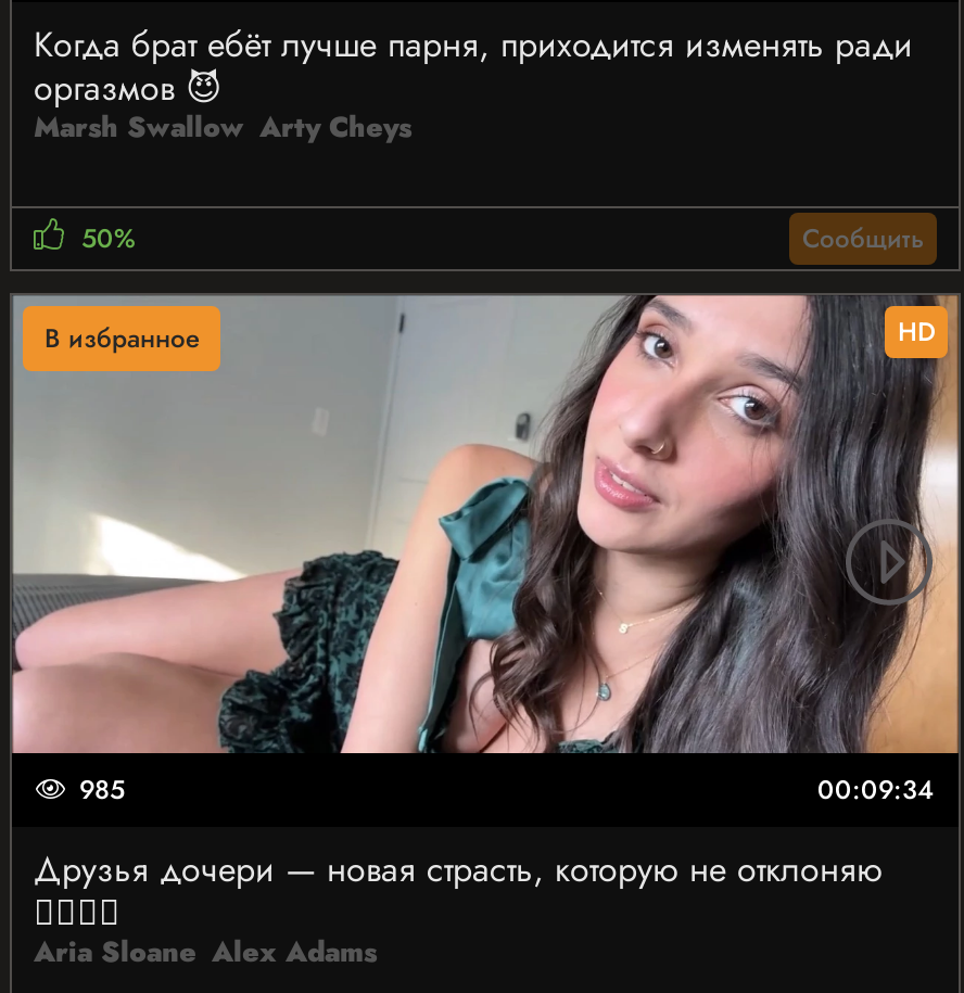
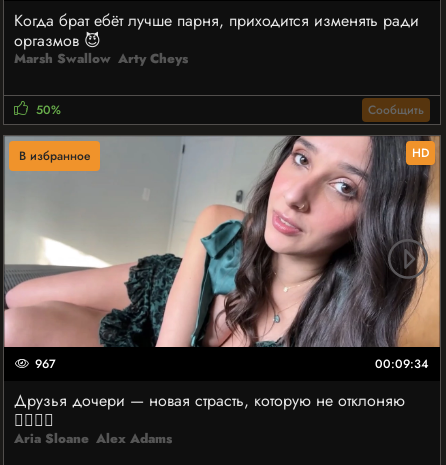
[79,771,125,810] 985 -> [35,355,56,373] 967

